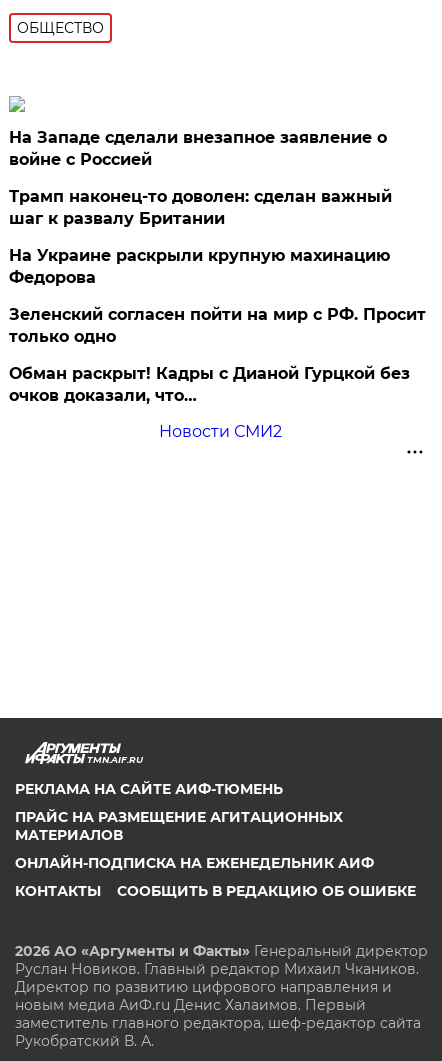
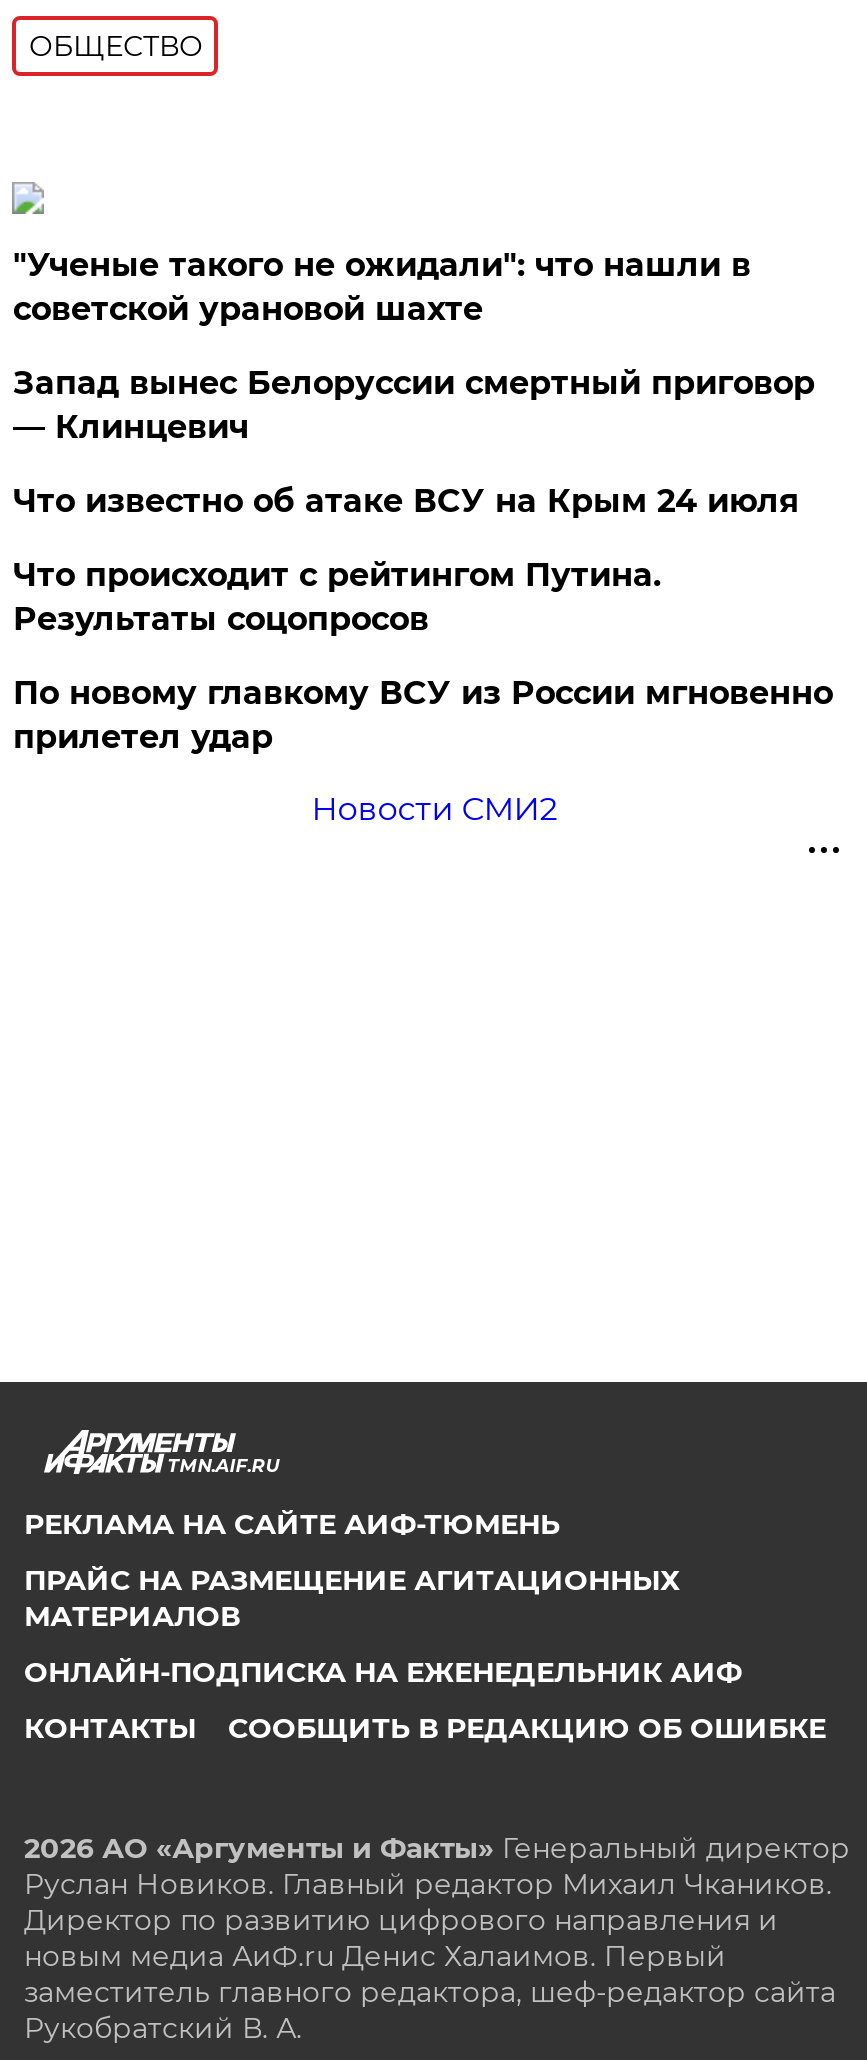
[9,128,387,169] На Западе сделали внезапное заявление о | войне с Россией -> [13,246,751,328] "Ученые такого не ожидали": что нашли в | советской урановой шахте
[9,187,392,228] Трамп наконец-то доволен: сделан важный | шаг к развалу Британии -> [13,364,815,446] Запад вынес Белоруссии смертный приговор | — Клинцевич
[9,246,390,287] На Украине раскрыли крупную махинацию | Федорова -> [13,482,799,520] Что известно об атаке ВСУ на Крым 24 июля
[9,305,426,346] Зеленский согласен пойти на мир с РФ. Просит | только одно -> [13,556,661,638] Что происходит с рейтингом Путина. | Результаты соцопросов
[9,364,410,405] Обман раскрыт! Кадры с Дианой Гурцкой без | очков доказали, что… -> [13,674,833,756] По новому главкому ВСУ из России мгновенно | прилетел удар

